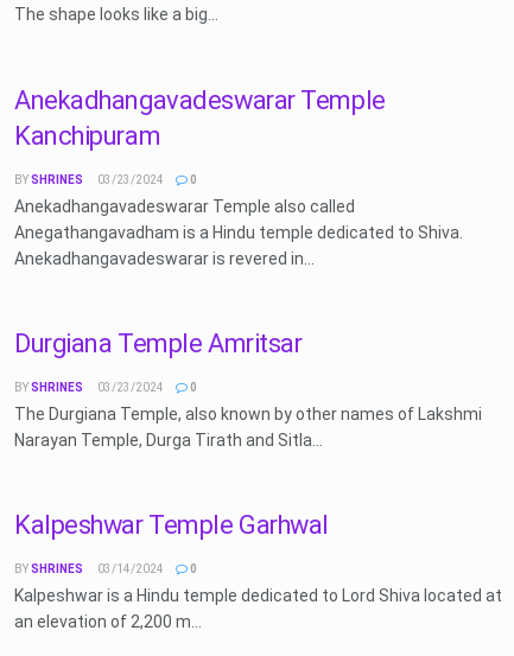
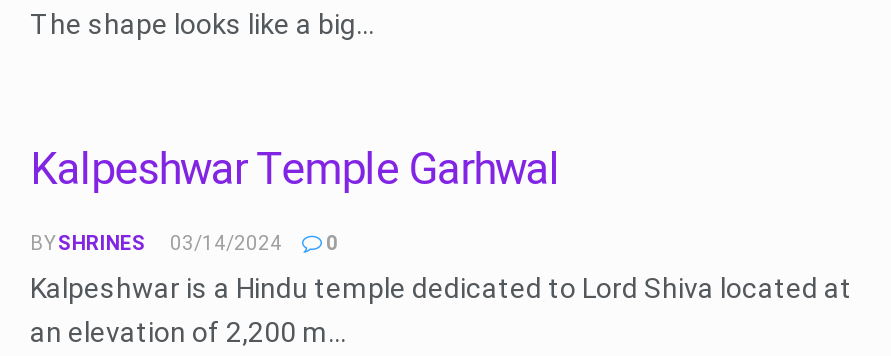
[14,85,482,449] Anekadhangavadeswarar Temple | Kanchipuram | BY SHRINES | 03/23/2024 | 0 | Anekadhangavadeswarar Temple also called | Anegathangavadham is a Hindu temple dedicated to Shiva. | Anekadhangavadeswarar is revered in... | Durgiana Temple Amritsar | BY SHRINES | 03/23/2024 | 0 | The Durgiana Temple, also known by other names of Lakshmi | Narayan Temple, Durga Tirath and Sitla... -> none

